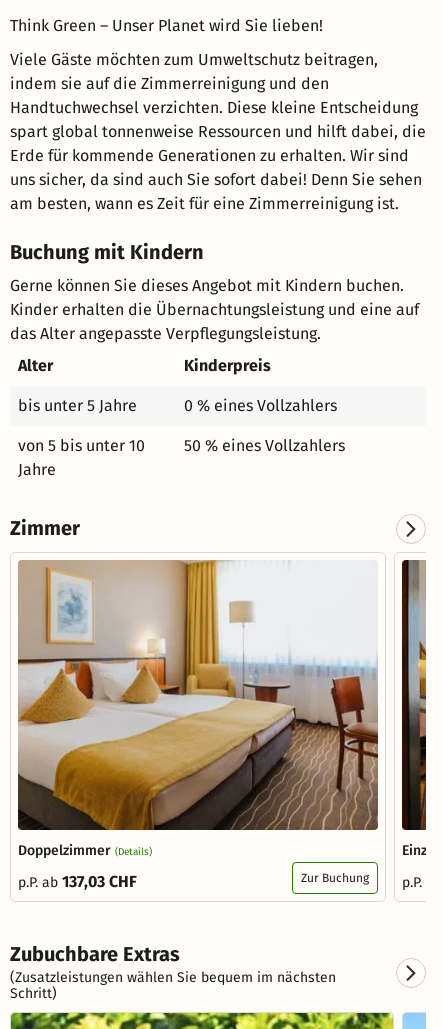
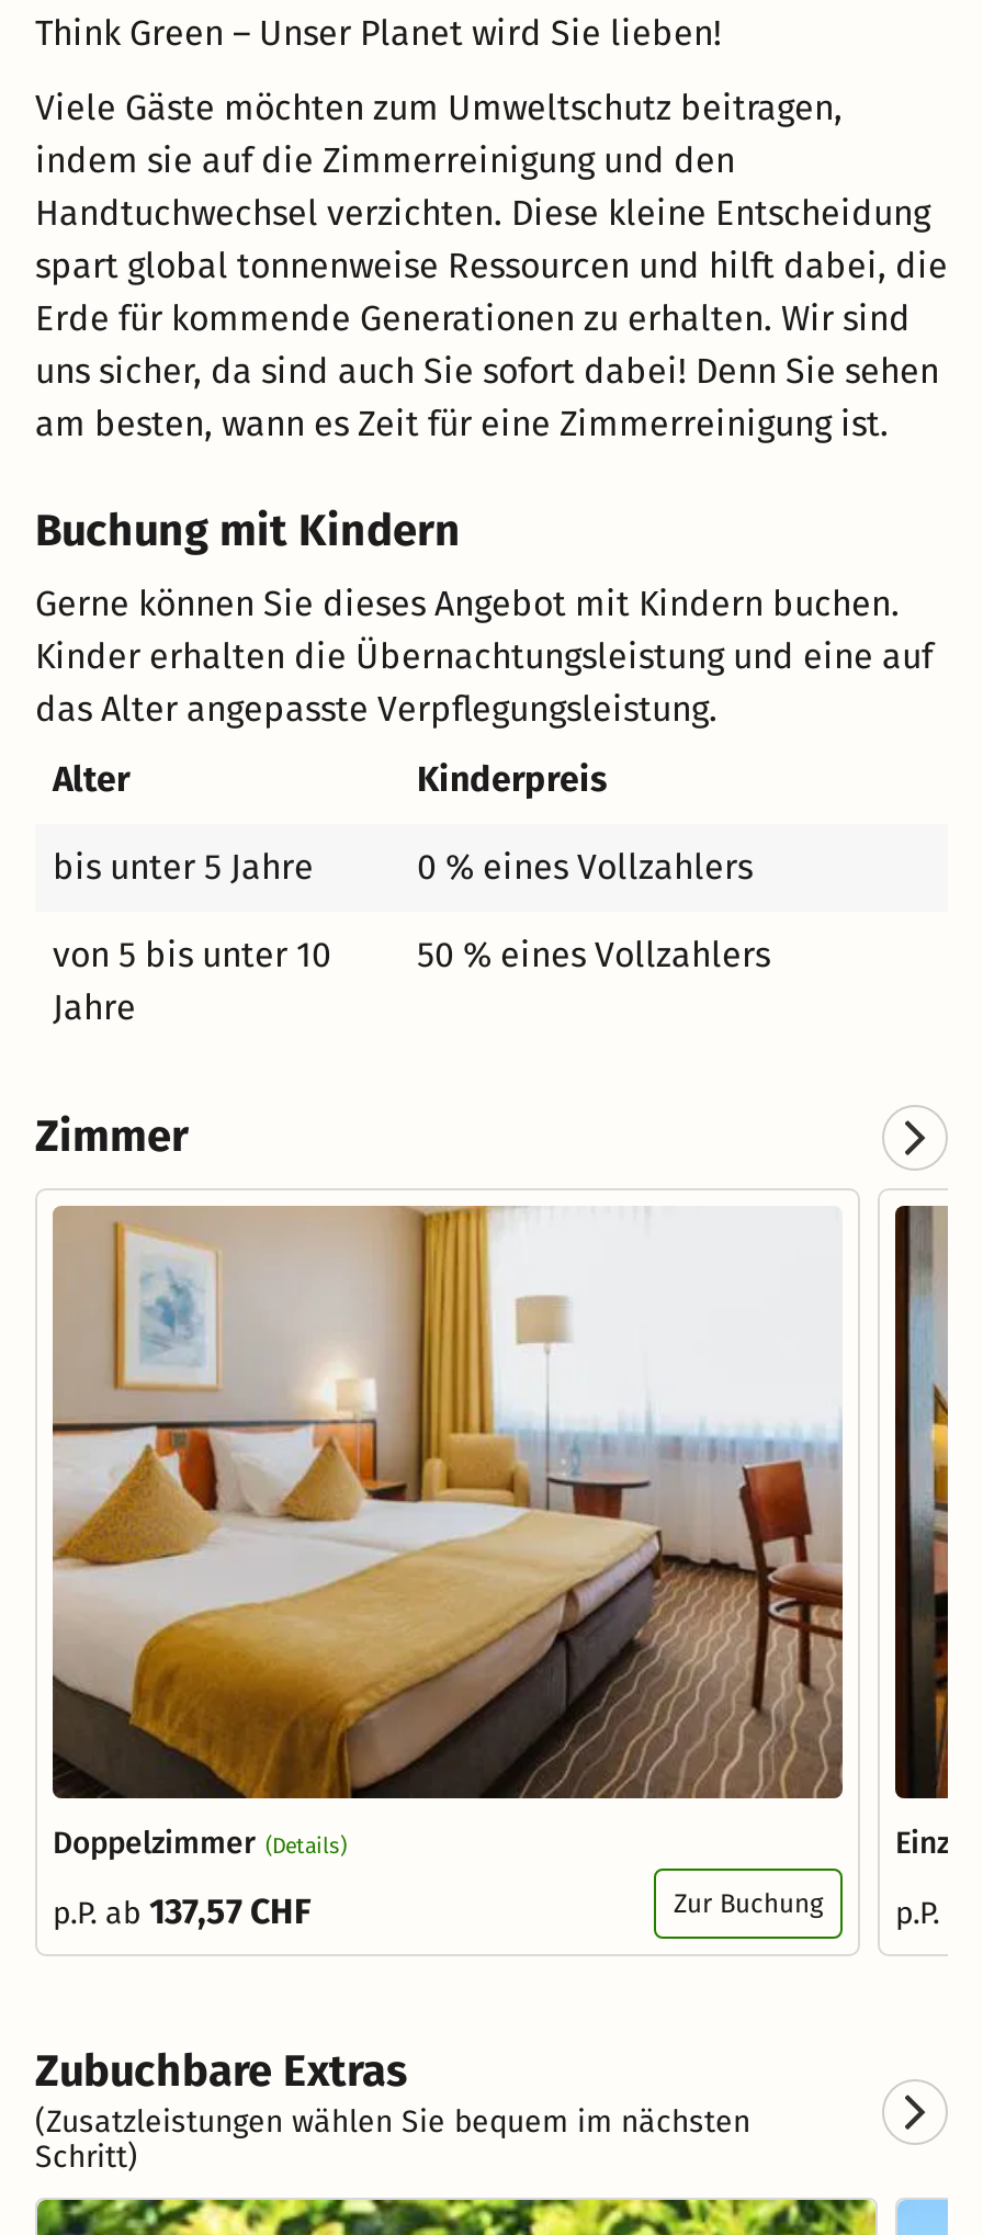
[18,872,137,891] p.P. ab 137,03 CHF -> [53,1890,312,1932] p.P. ab 137,57 CHF

